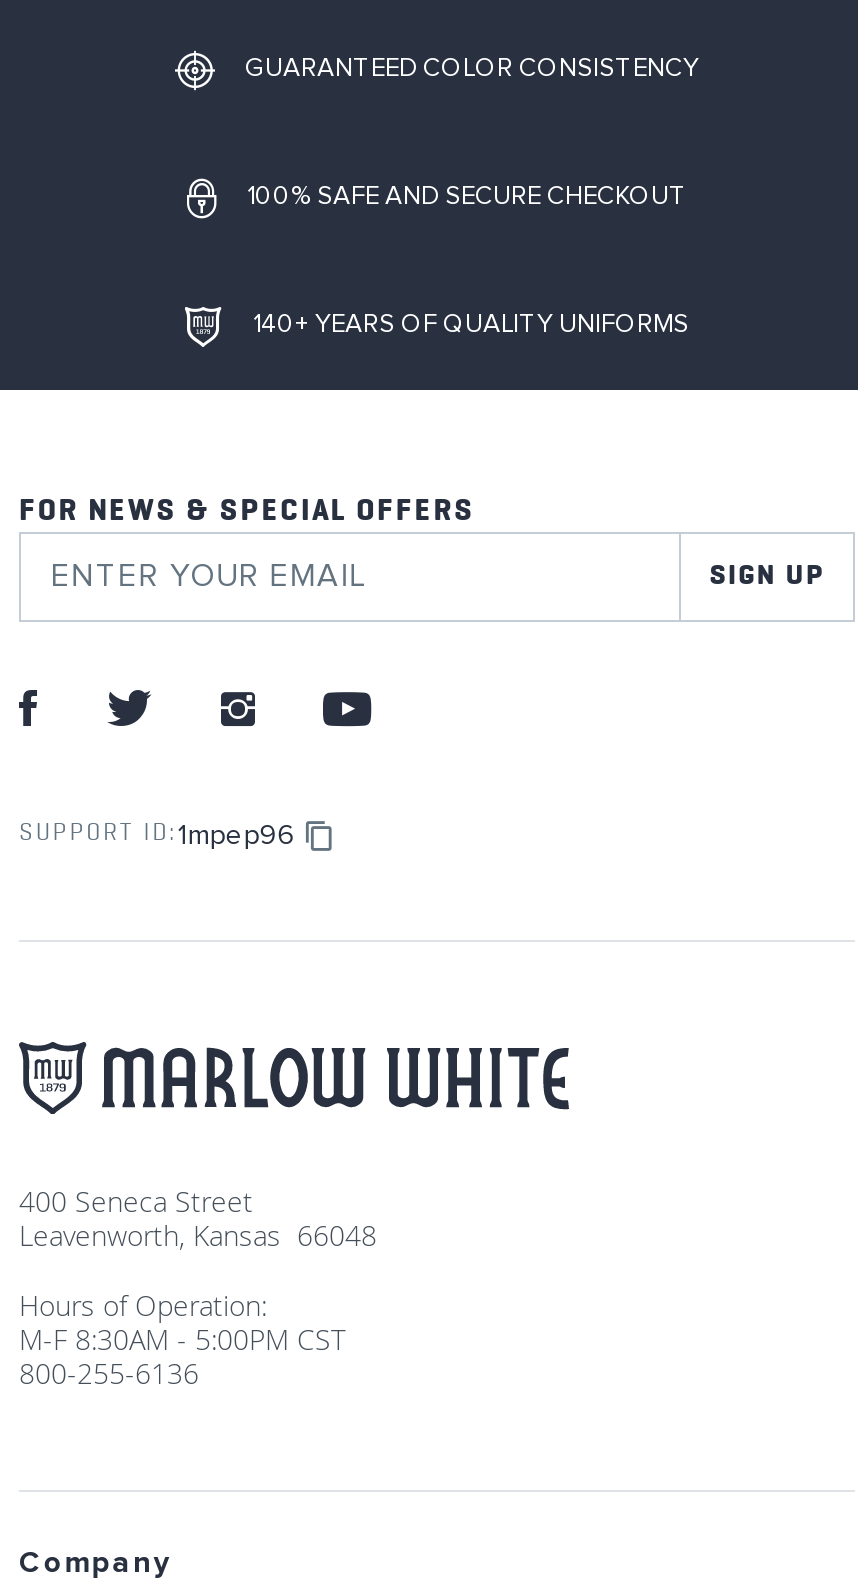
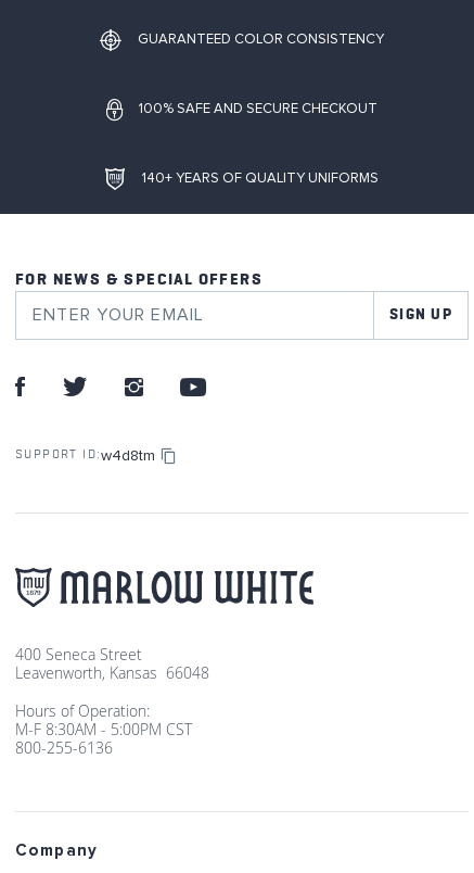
[19,821,296,849] SUPPORT ID: 1mpep96 -> [15,448,156,463] SUPPORT ID: w4d8tm

